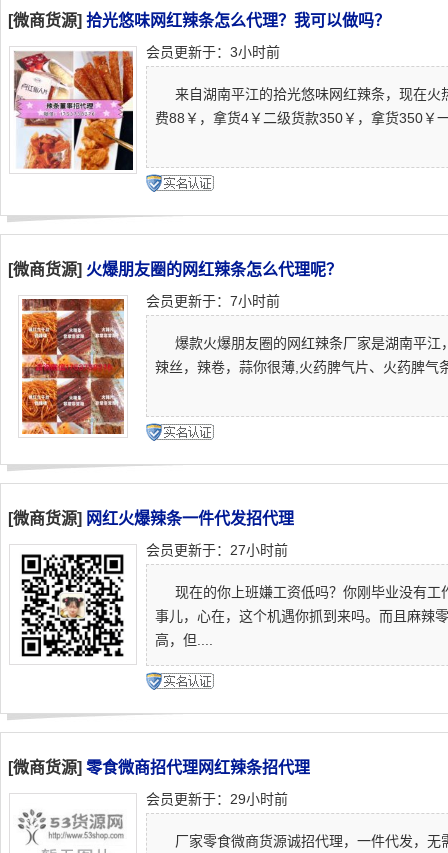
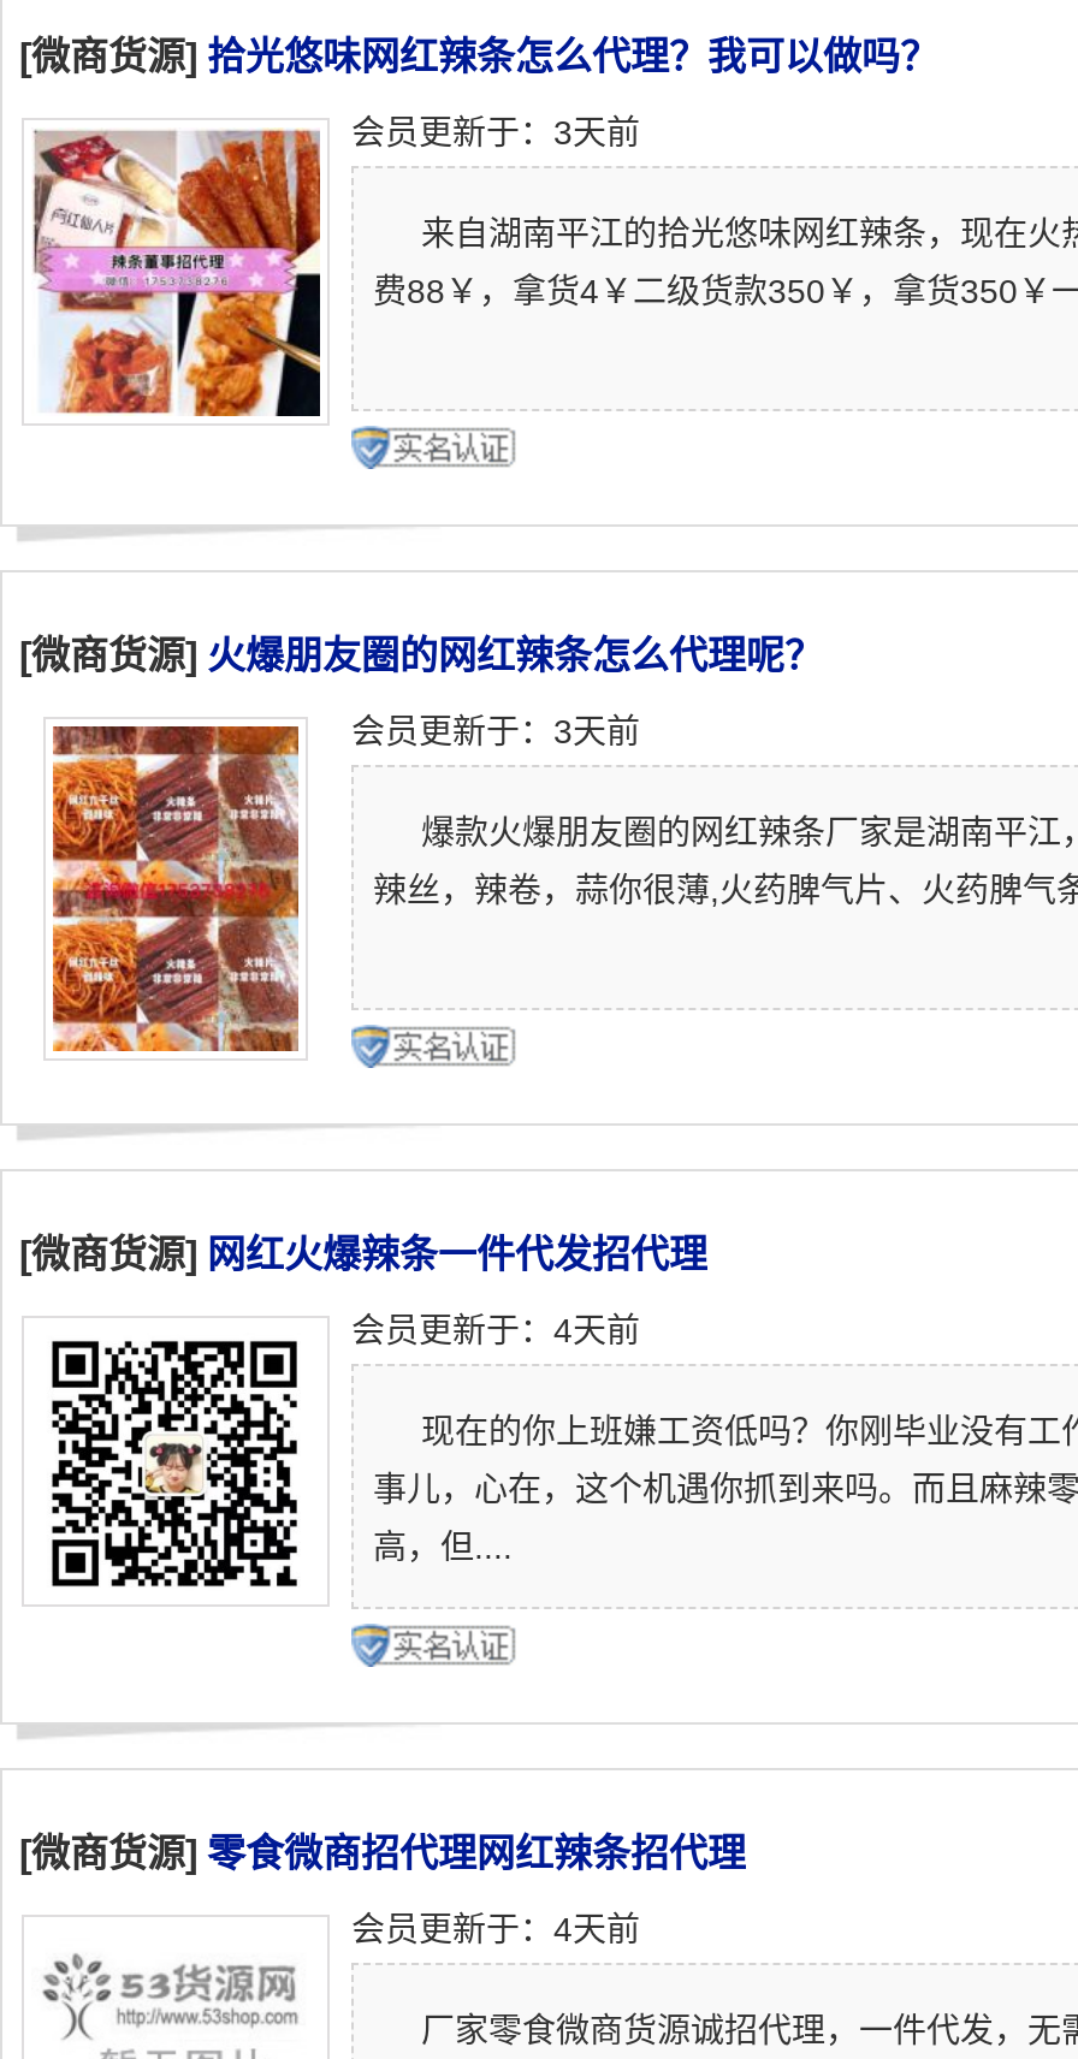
[146,44,280,60] 会员更新于：3小时前 -> [351,113,640,152] 会员更新于：3天前
[146,293,280,309] 会员更新于：7小时前 -> [351,712,640,750] 会员更新于：3天前
[146,542,288,558] 会员更新于：27小时前 -> [351,1311,640,1349] 会员更新于：4天前
[146,791,288,807] 会员更新于：29小时前 -> [351,1910,640,1948] 会员更新于：4天前

